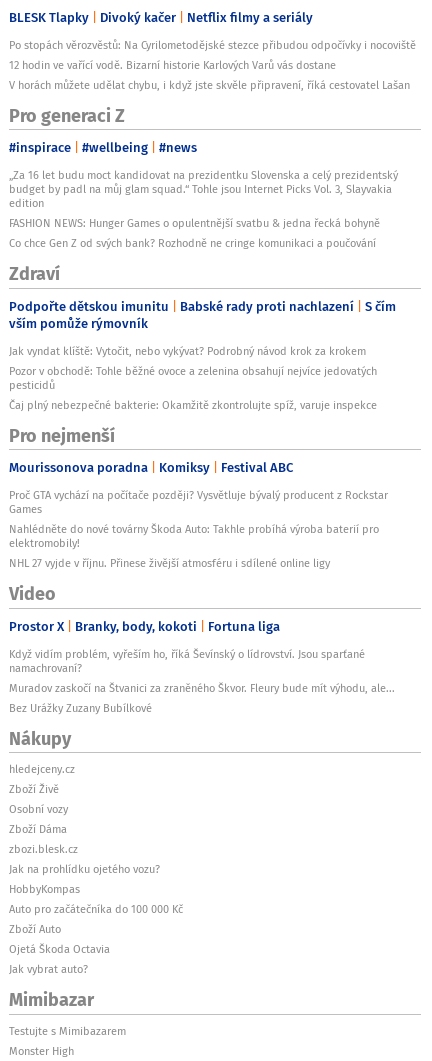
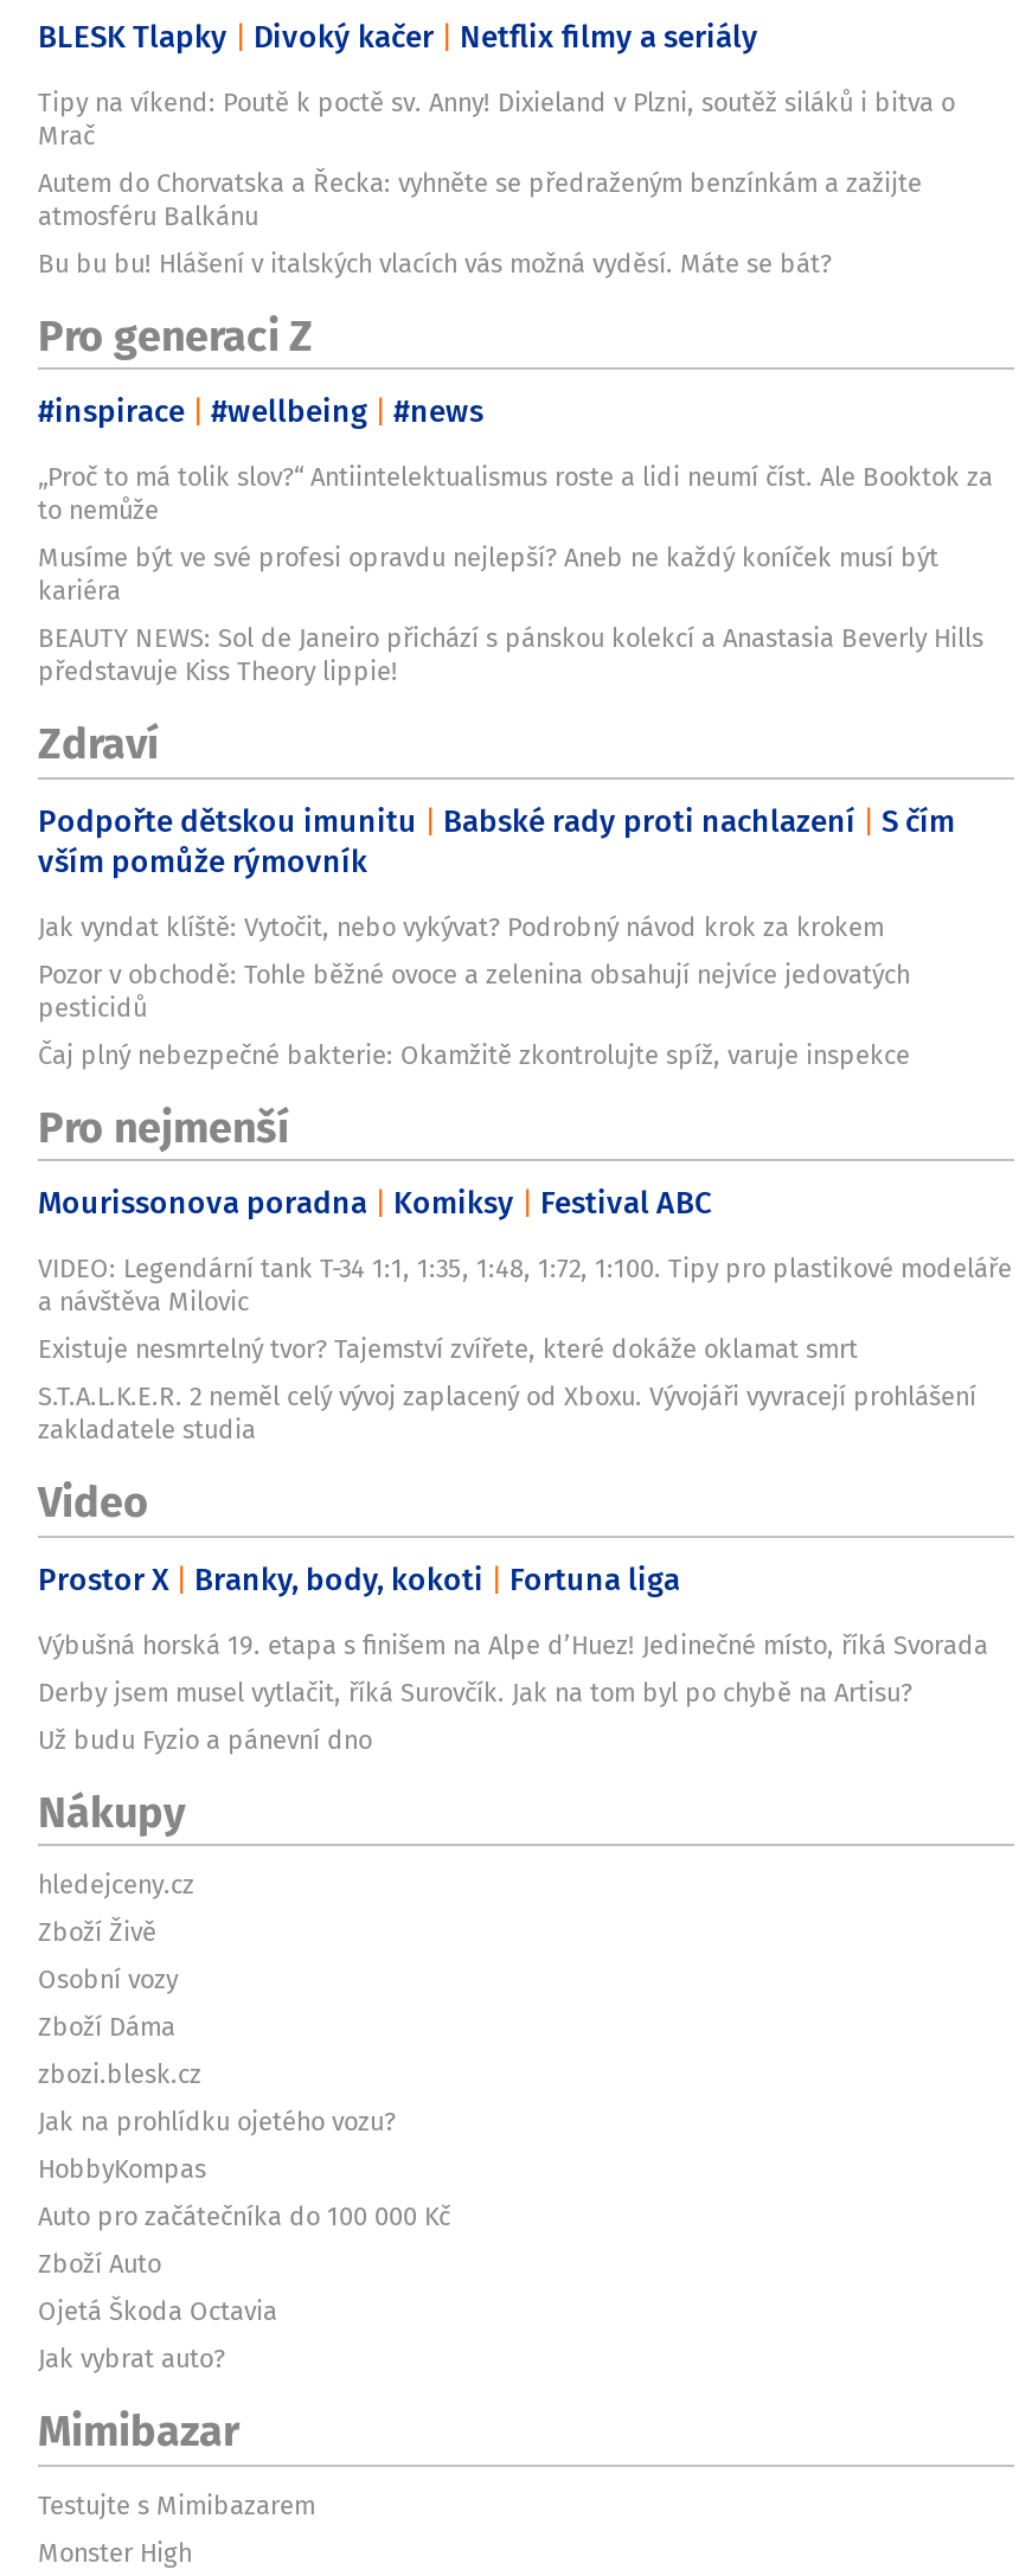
[9,37,416,93] Po stopách věrozvěstů: Na Cyrilometodějské stezce přibudou odpočívky i nocoviště | 12 hodin ve vařící vodě. Bizarní historie Karlových Varů vás dostane | V horách můžete udělat chybu, i když jste skvěle připravení, říká cestovatel Lašan -> [38,83,955,282] Tipy na víkend: Poutě k poctě sv. Anny! Dixieland v Plzni, soutěž siláků i bitva o | Mrač | Autem do Chorvatska a Řecka: vyhněte se předraženým benzínkám a zažijte | atmosféru Balkánu | Bu bu bu! Hlášení v italských vlacích vás možná vyděsí. Máte se bát?
[9,167,398,251] „Za 16 let budu moct kandidovat na prezidentku Slovenska a celý prezidentský | budget by padl na můj glam squad.“ Tohle jsou Internet Picks Vol. 3, Slayvakia | edition | FASHION NEWS: Hunger Games o opulentnější svatbu & jedna řecká bohyně | Co chce Gen Z od svých bank? Rozhodně ne cringe komunikaci a poučování -> [38,458,993,691] „Proč to má tolik slov?“ Antiintelektualismus roste a lidi neumí číst. Ale Booktok za | to nemůže | Musíme být ve své profesi opravdu nejlepší? Aneb ne každý koníček musí být | kariéra | BEAUTY NEWS: Sol de Janeiro přichází s pánskou kolekcí a Anastasia Beverly Hills | představuje Kiss Theory lippie!
[9,487,388,571] Proč GTA vychází na počítače později? Vysvětluje bývalý producent z Rockstar | Games | Nahlédněte do nové továrny Škoda Auto: Takhle probíhá výroba baterií pro | elektromobily! | NHL 27 vyjde v říjnu. Přinese živější atmosféru i sdílené online ligy -> [38,1250,1012,1449] VIDEO: Legendární tank T-34 1:1, 1:35, 1:48, 1:72, 1:100. Tipy pro plastikové modeláře | a návštěva Milovic | Existuje nesmrtelný tvor? Tajemství zvířete, které dokáže oklamat smrt | S.T.A.L.K.E.R. 2 neměl celý vývoj zaplacený od Xboxu. Vývojáři vyvracejí prohlášení | zakladatele studia
[9,646,395,716] Když vidím problém, vyřeším ho, říká Ševínský o lídrovství. Jsou sparťané | namachrovaní? | Muradov zaskočí na Štvanici za zraněného Škvor. Fleury bude mít výhodu, ale... | Bez Urážky Zuzany Bubílkové -> [38,1625,988,1758] Výbušná horská 19. etapa s finišem na Alpe d’Huez! Jedinečné místo, říká Svorada | Derby jsem musel vytlačit, říká Surovčík. Jak na tom byl po chybě na Artisu? | Už budu Fyzio a pánevní dno

